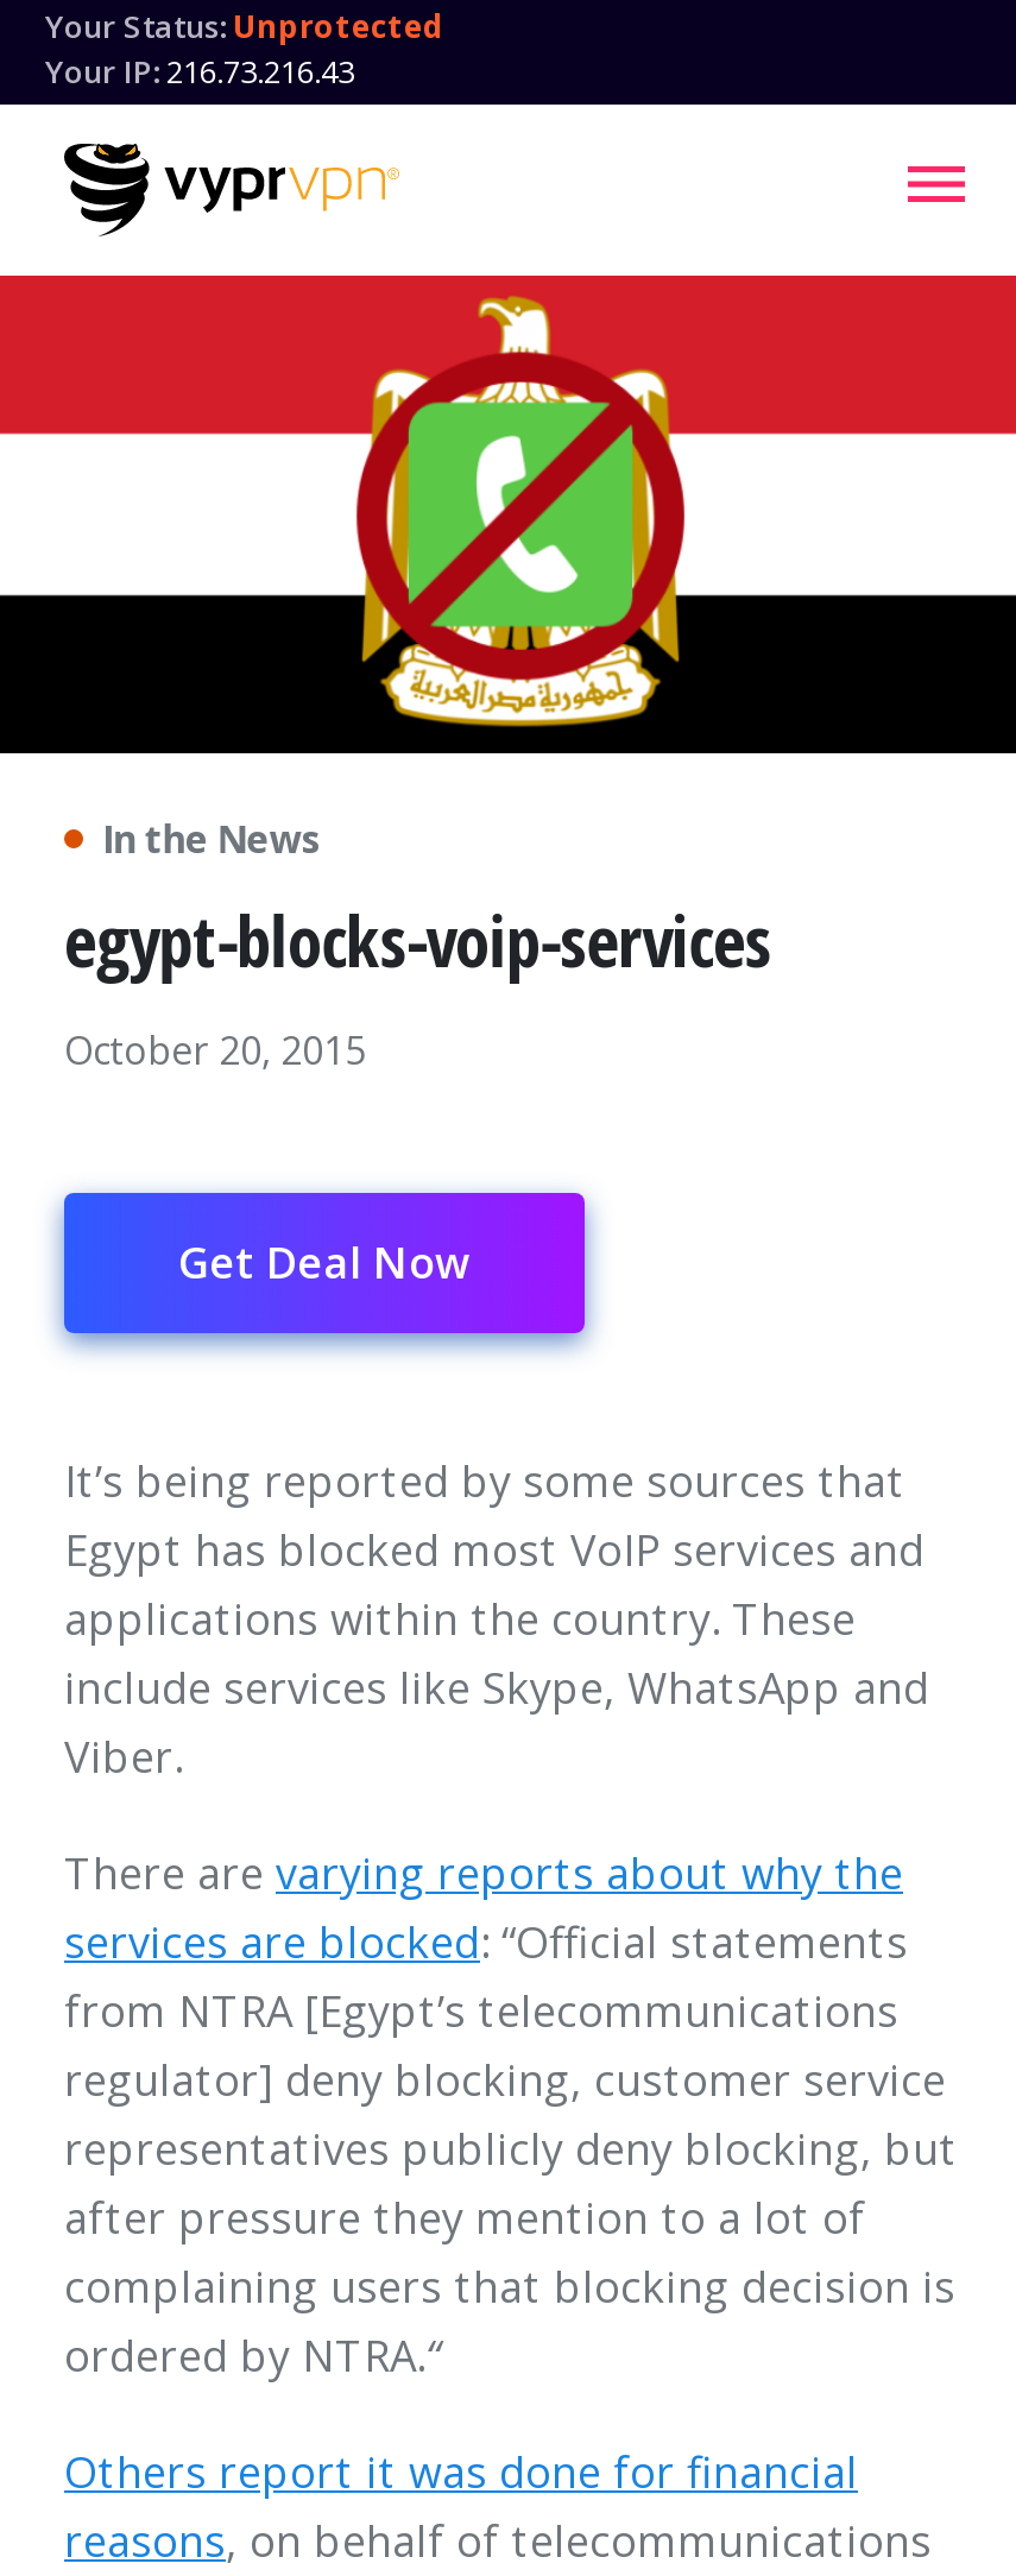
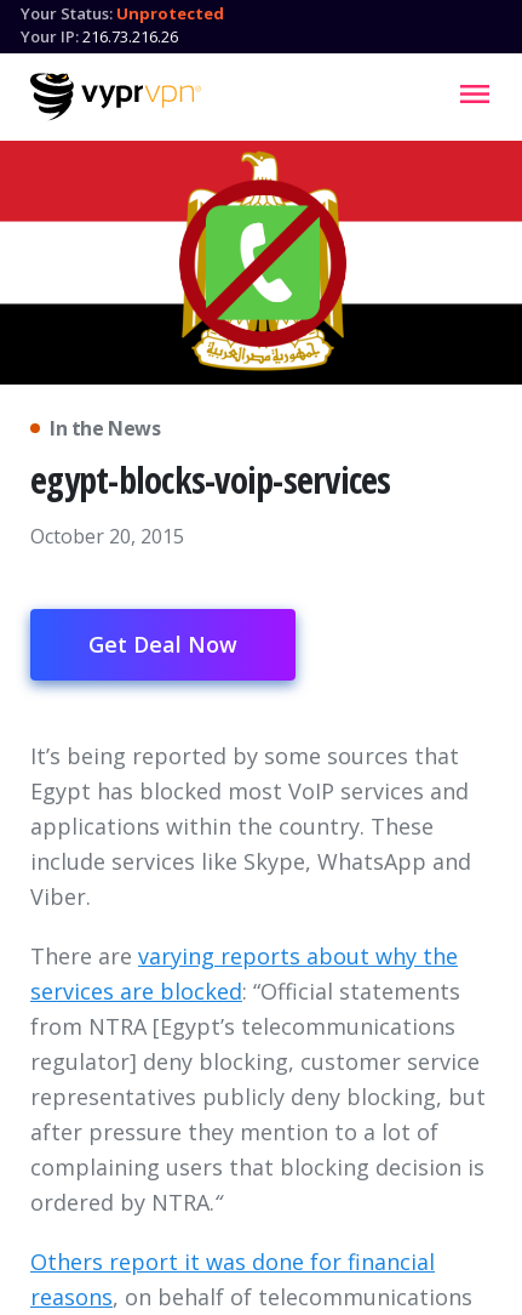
[45,50,354,93] Your IP: 216.73.216.43 -> [21,25,178,47] Your IP: 216.73.216.26

